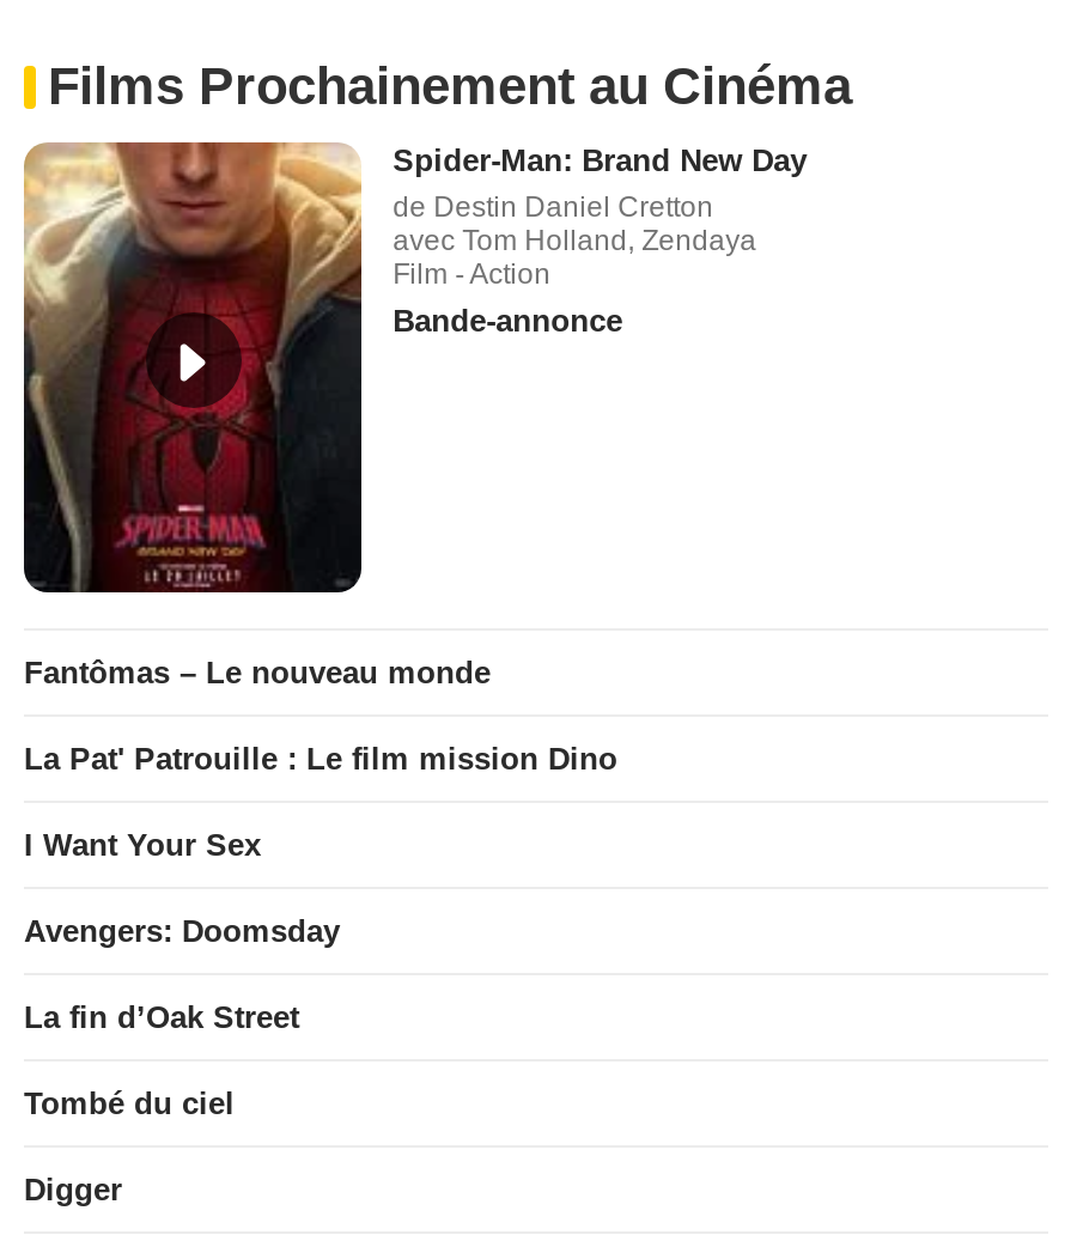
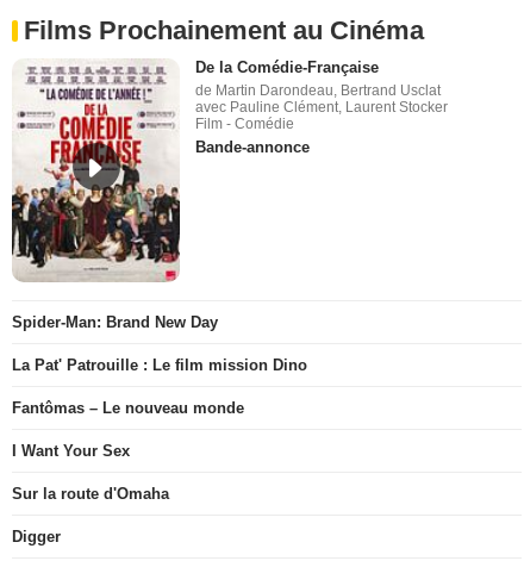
[22,140,757,595] [image] | de Destin Daniel Cretton | avec Tom Holland, Zendaya | Film - Action -> [11,58,448,282] [image] | De la Comédie-Française | de Martin Darondeau, Bertrand Usclat | avec Pauline Clément, Laurent Stocker | Film - Comédie
moved [393,142,807,178] -> [12,313,218,331]: Spider-Man: Brand New Day
moved [24,655,491,691] -> [12,399,244,417]: Fantômas – Le nouveau monde
moved [24,827,261,863] -> [12,442,130,460]: I Want Your Sex
[24,913,340,1122] Avengers: Doomsday | La fin d’Oak Street | Tombé du ciel -> [12,485,169,503] Sur la route d'Omaha

